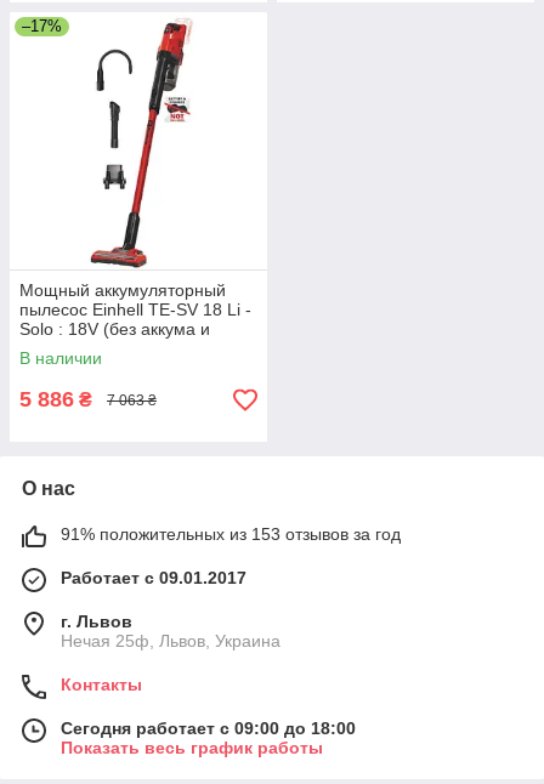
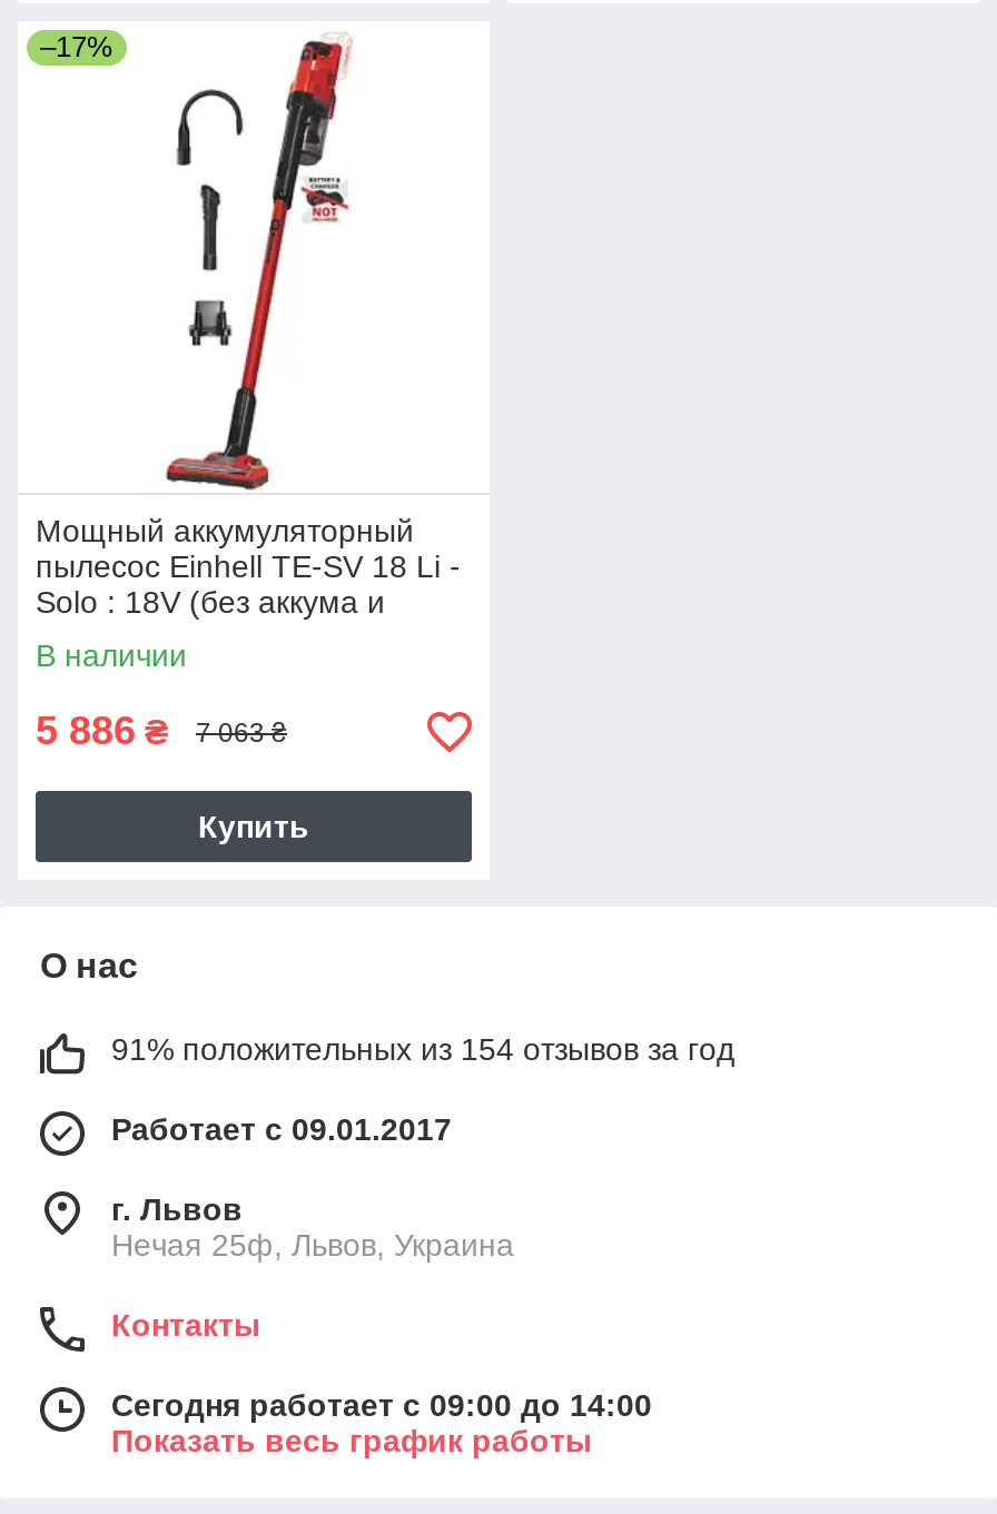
none -> [198,810,309,845] Купить
[61,525,401,544] 91% положительных из 153 отзывов за год -> [111,1032,734,1068] 91% положительных из 154 отзывов за год
[61,719,356,738] Сегодня работает с 09:00 до 18:00 -> [111,1388,652,1424] Сегодня работает с 09:00 до 14:00

